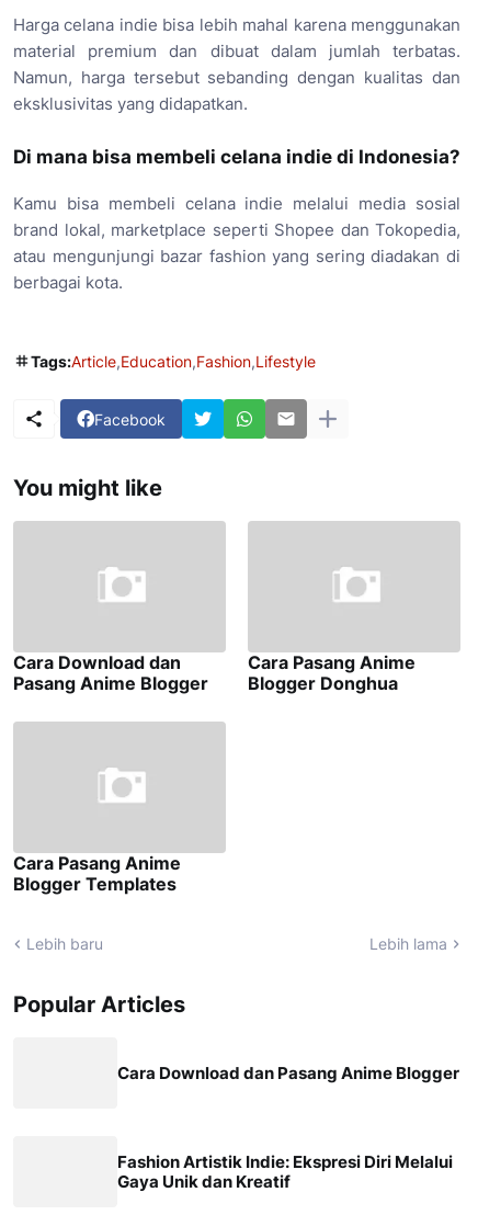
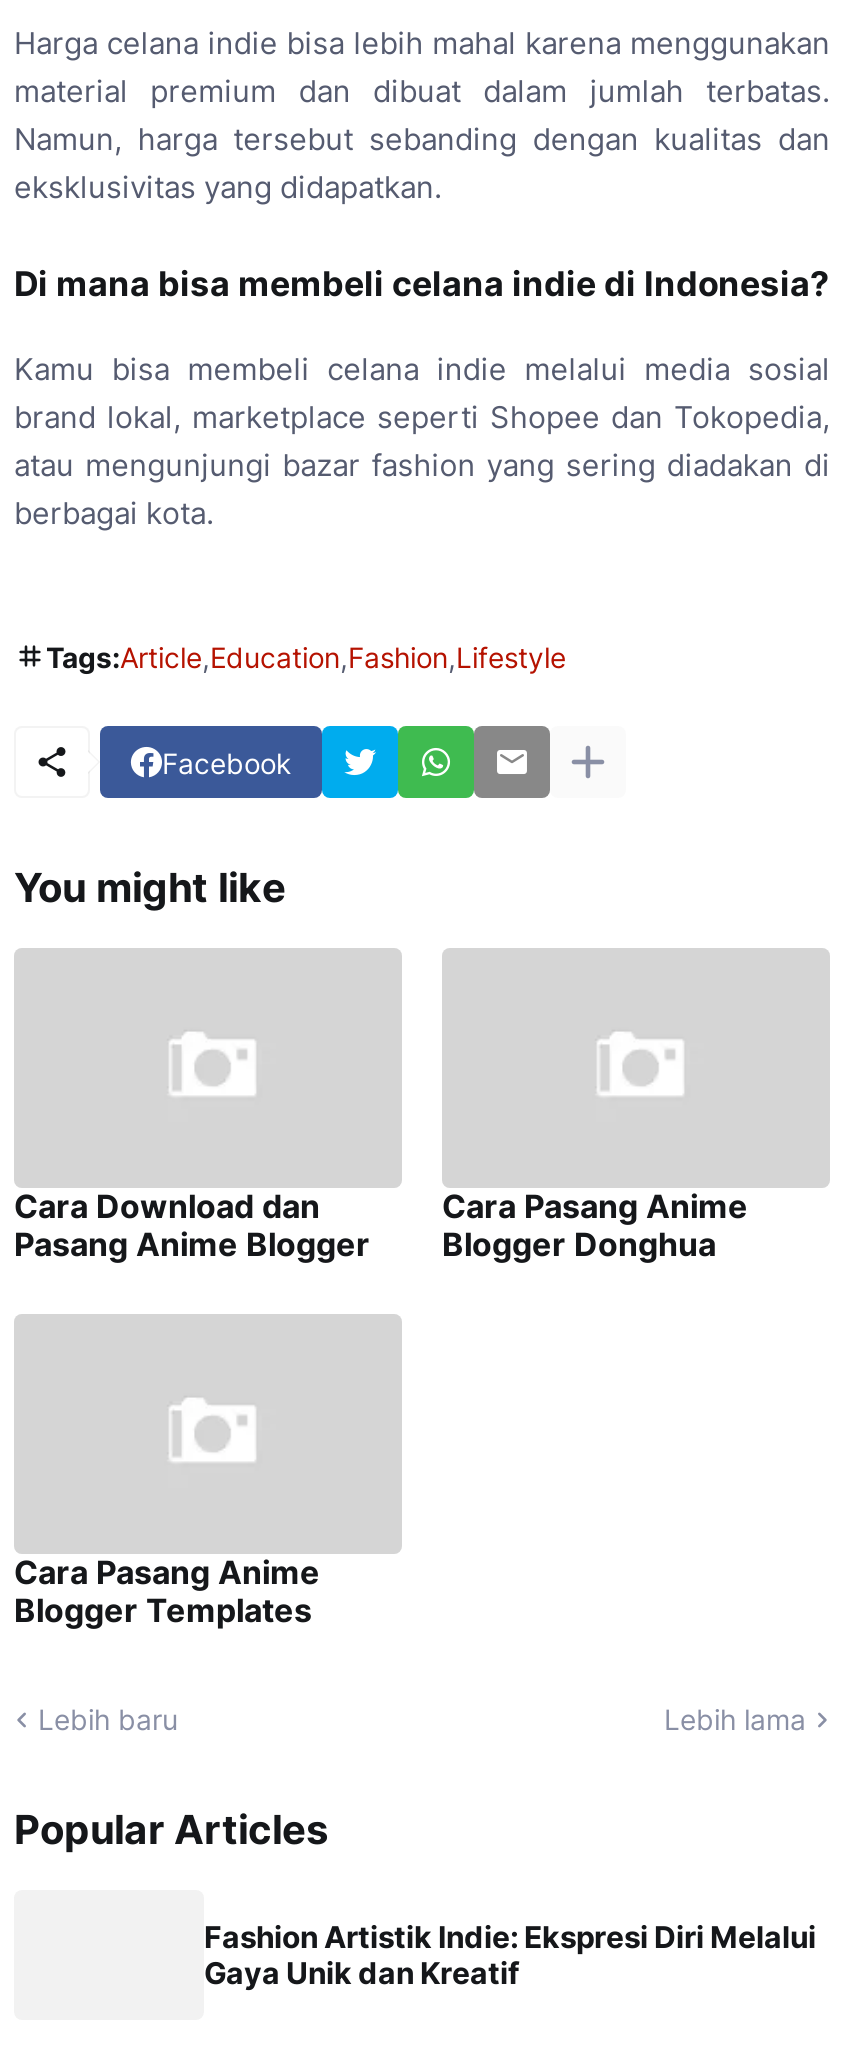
[117,1062,459,1083] Cara Download dan Pasang Anime Blogger -> none

